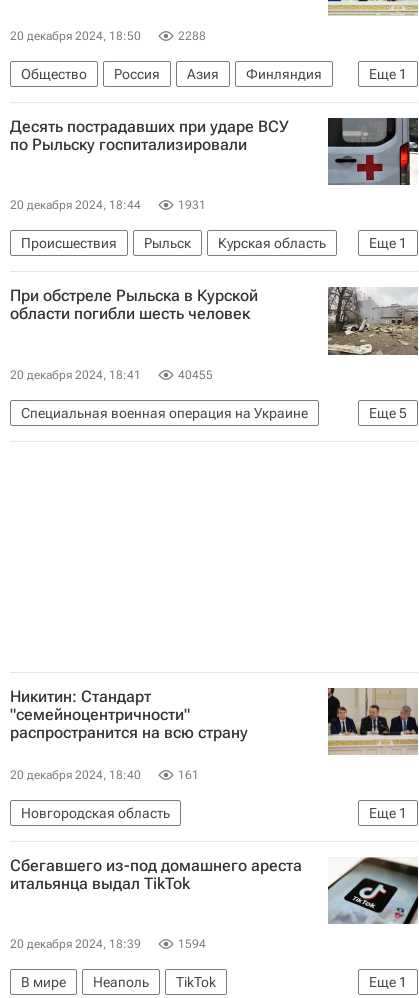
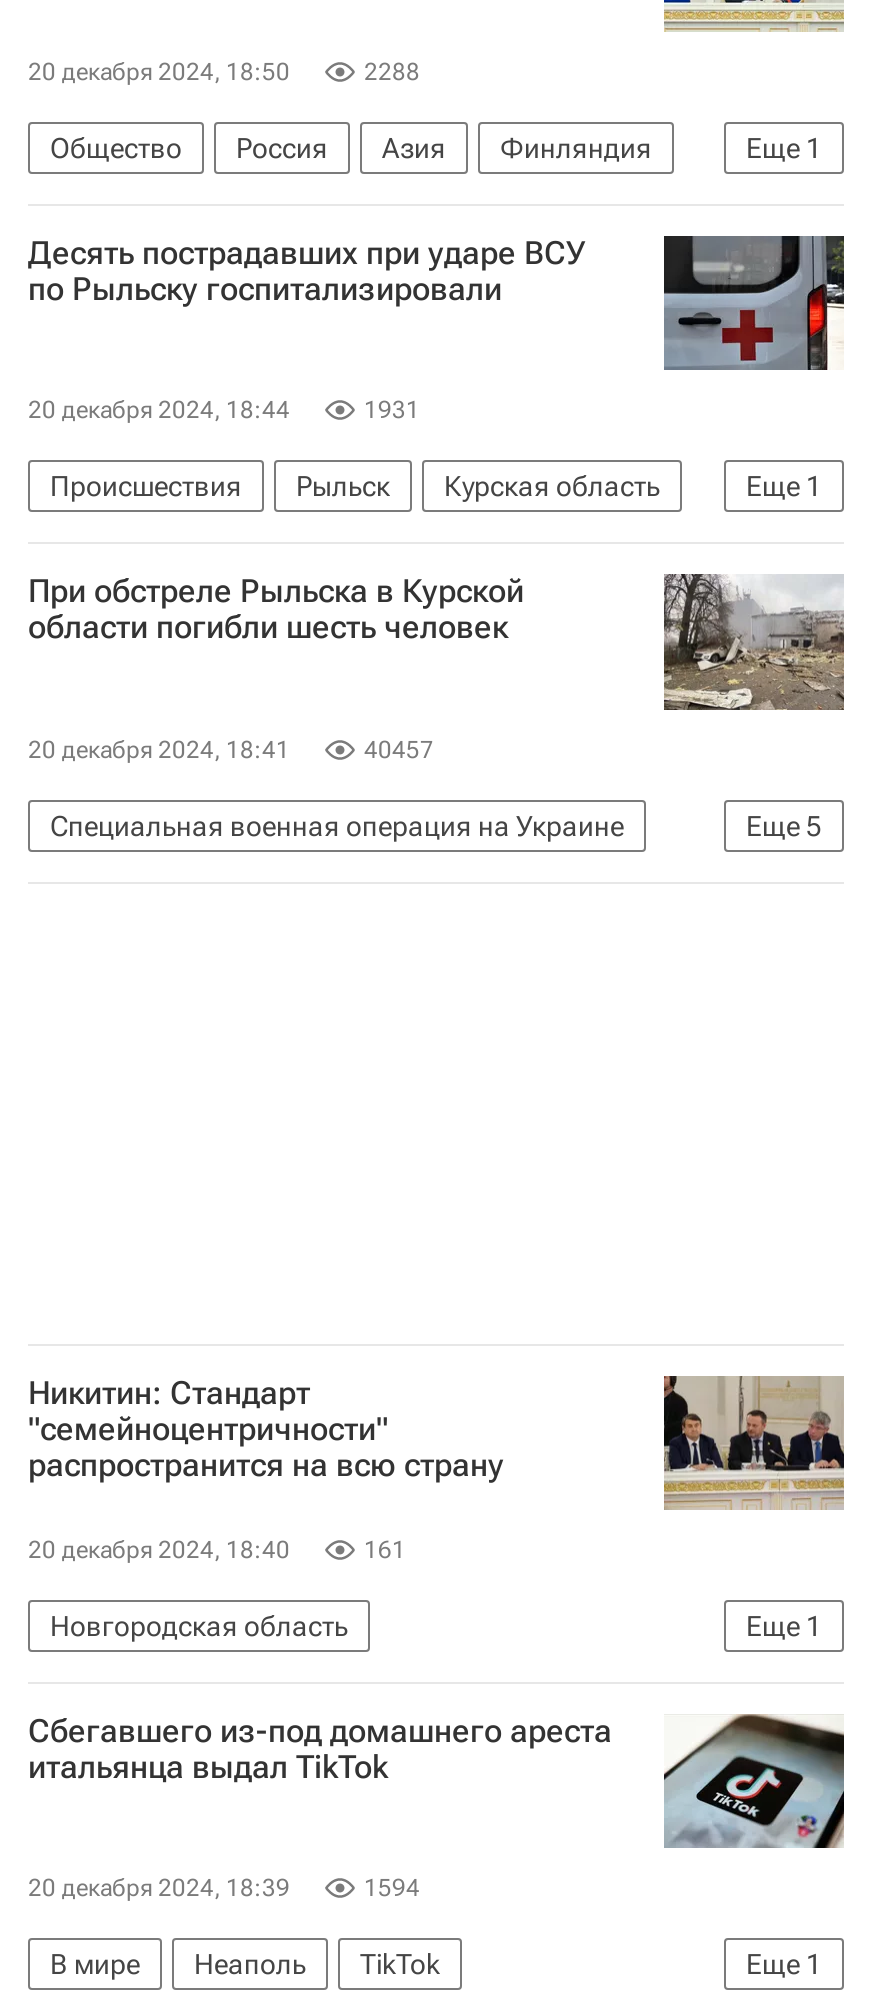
[178,367,213,381] 40455 -> [364,735,434,763] 40457

